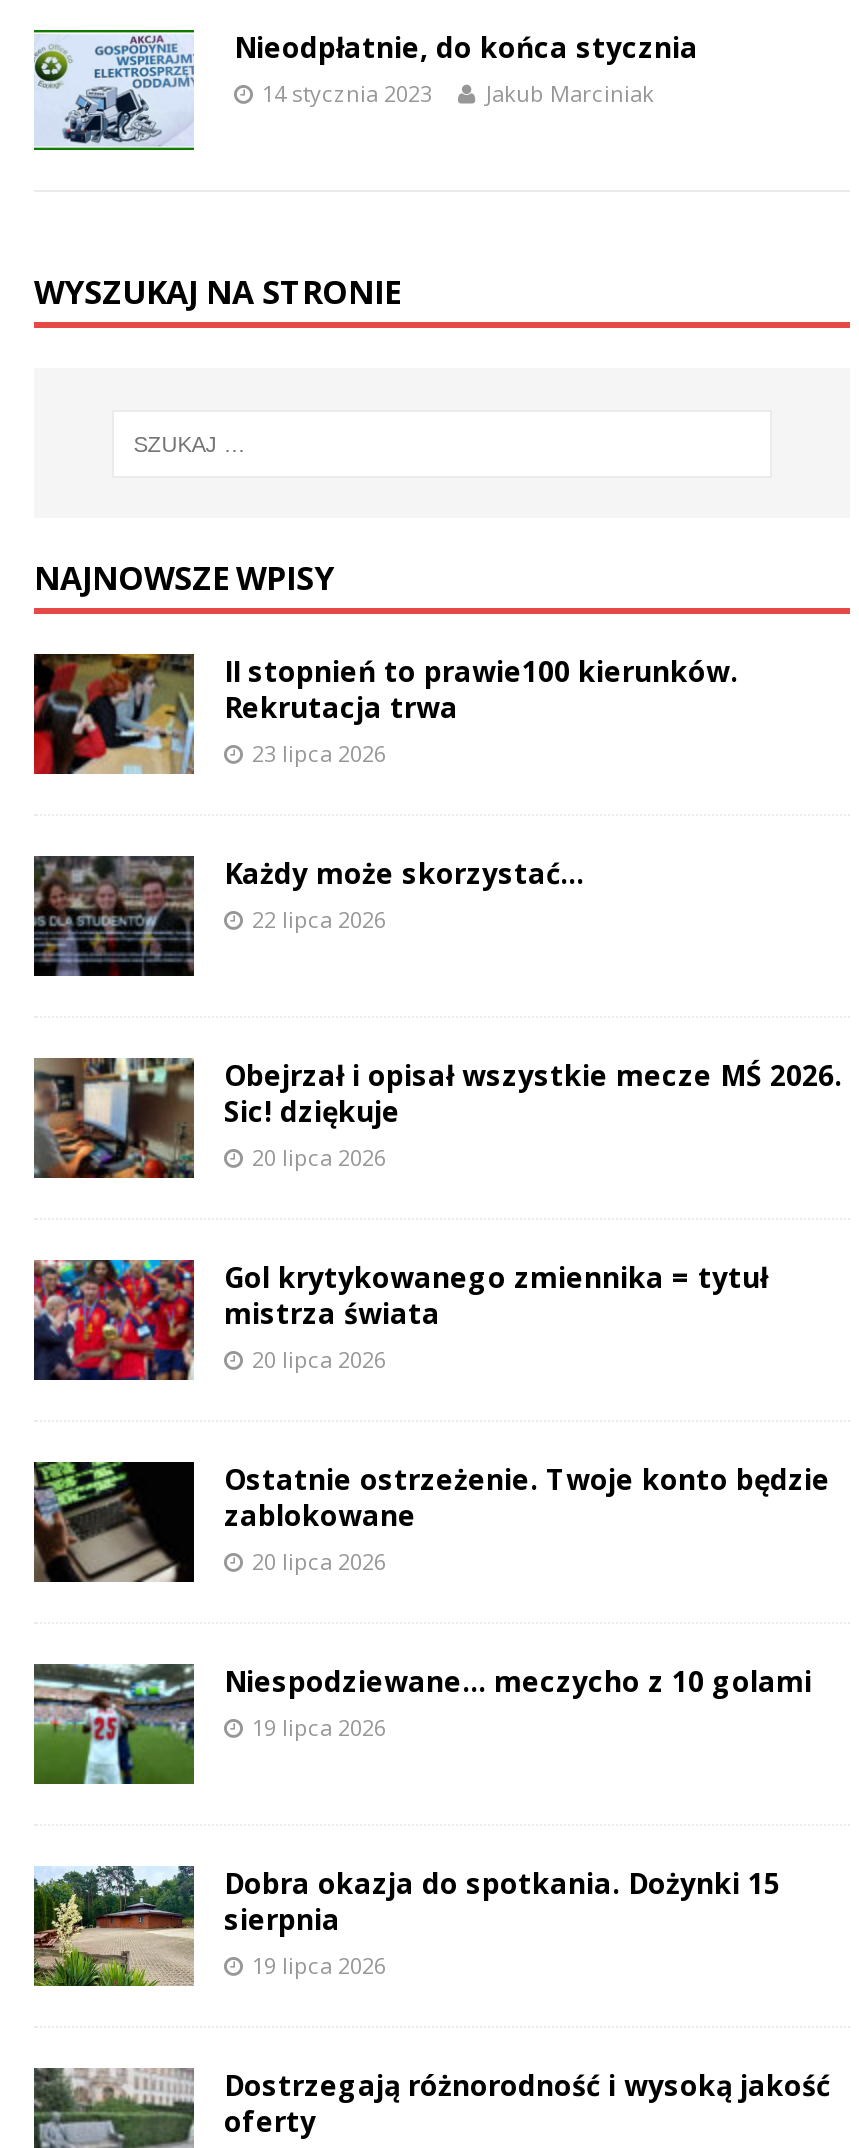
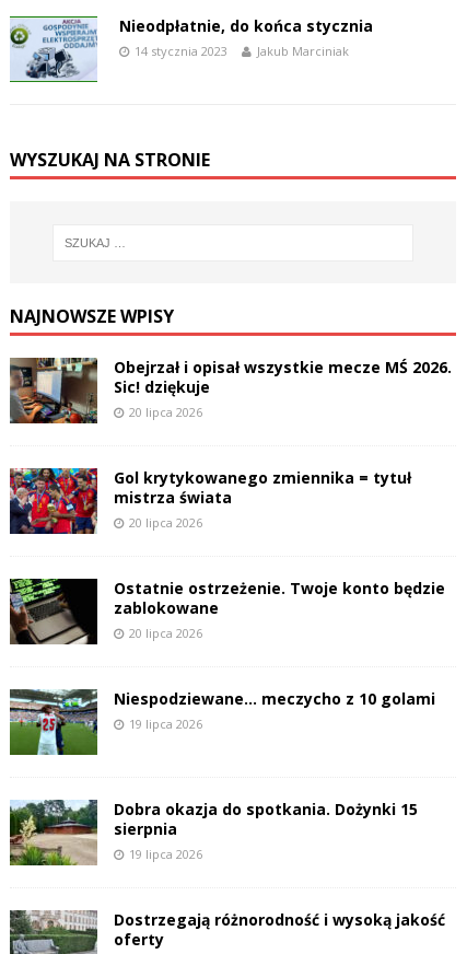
[32,652,738,934] [image] | II stopnień to prawie100 kierunków. | Rekrutacja trwa | 23 lipca 2026 | Każdy może skorzystać… | 22 lipca 2026 -> none
[32,854,196,978] [image] -> none

